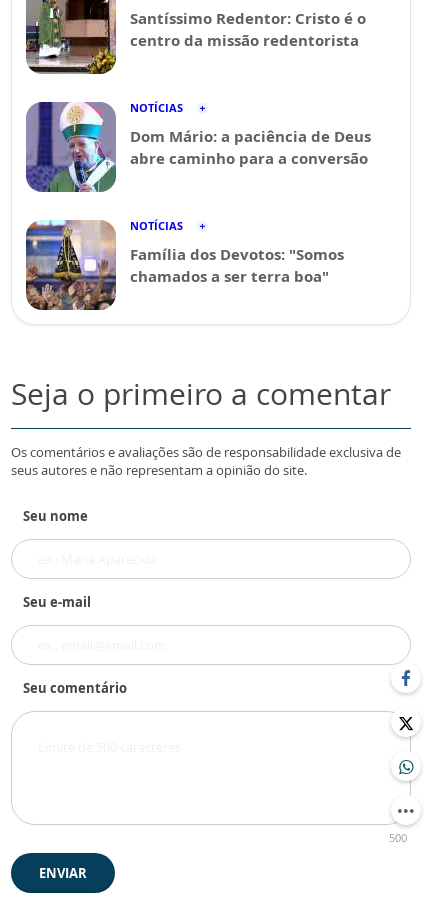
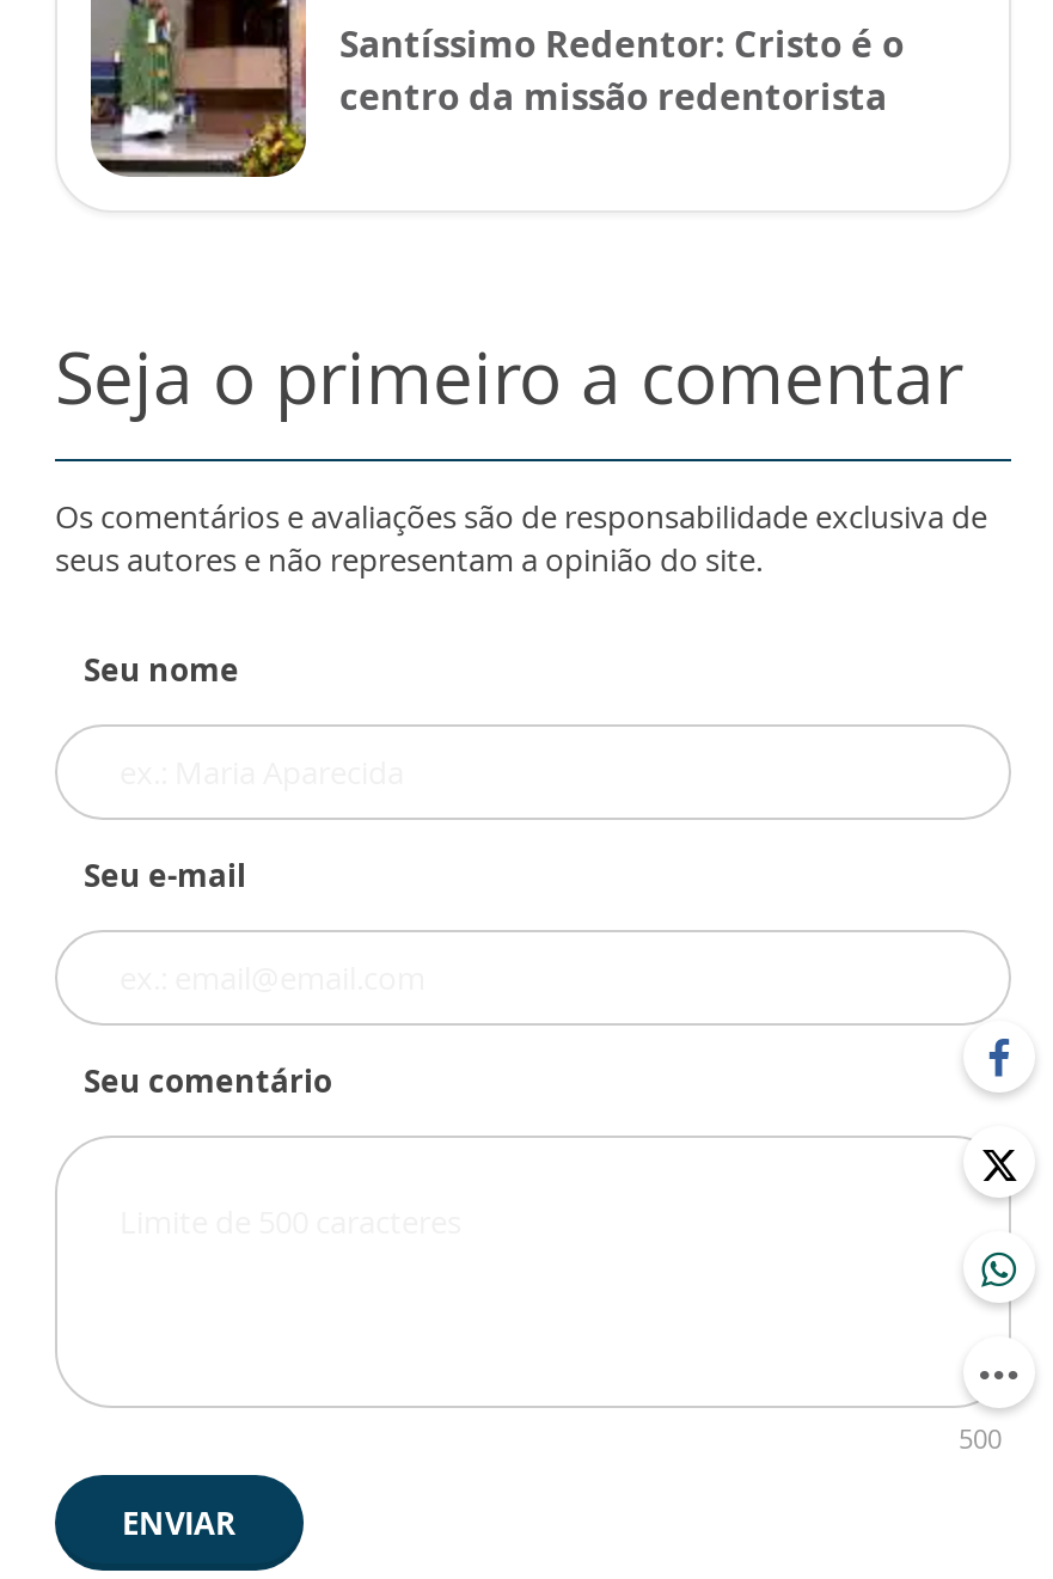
[26,100,371,286] [image] | NOTÍCIAS | Dom Mário: a paciência de Deus | abre caminho para a conversão | NOTÍCIAS | Família dos Devotos: "Somos | chamados a ser terra boa" -> none
[25,219,116,310] [image] -> none

